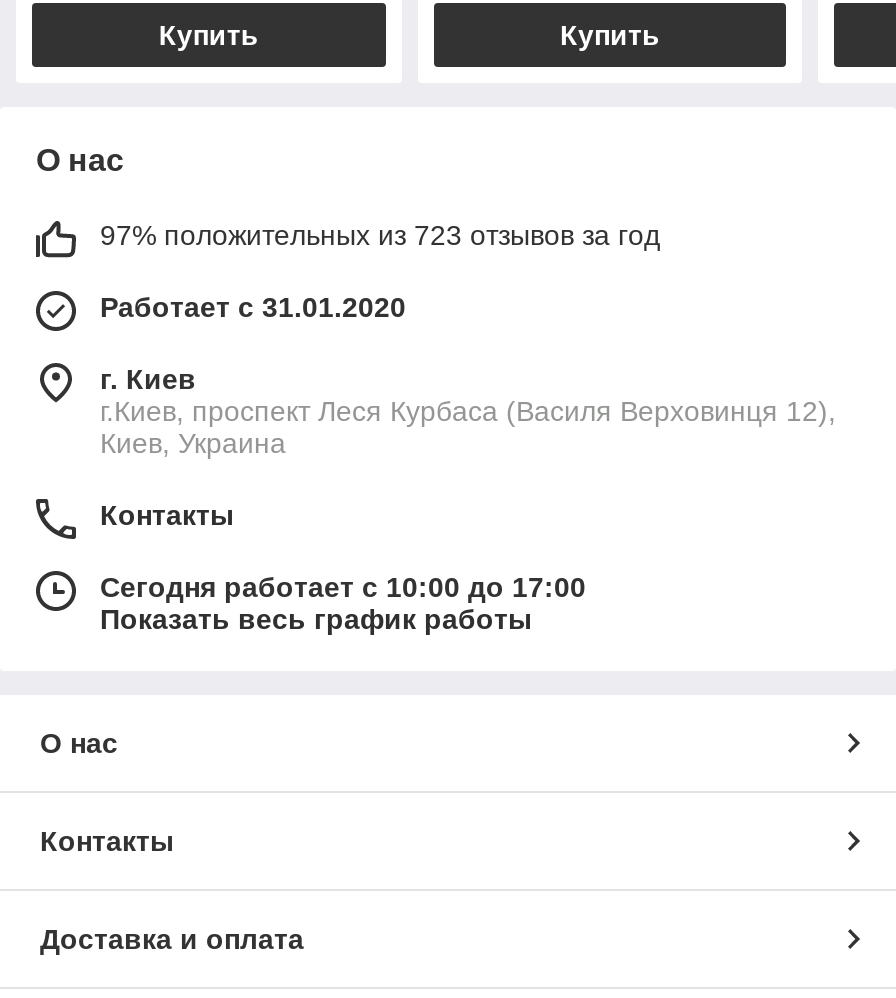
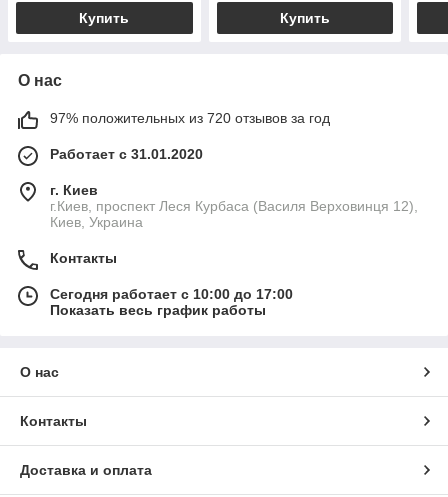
[100,219,660,251] 97% положительных из 723 отзывов за год -> [50,110,330,126] 97% положительных из 720 отзывов за год

